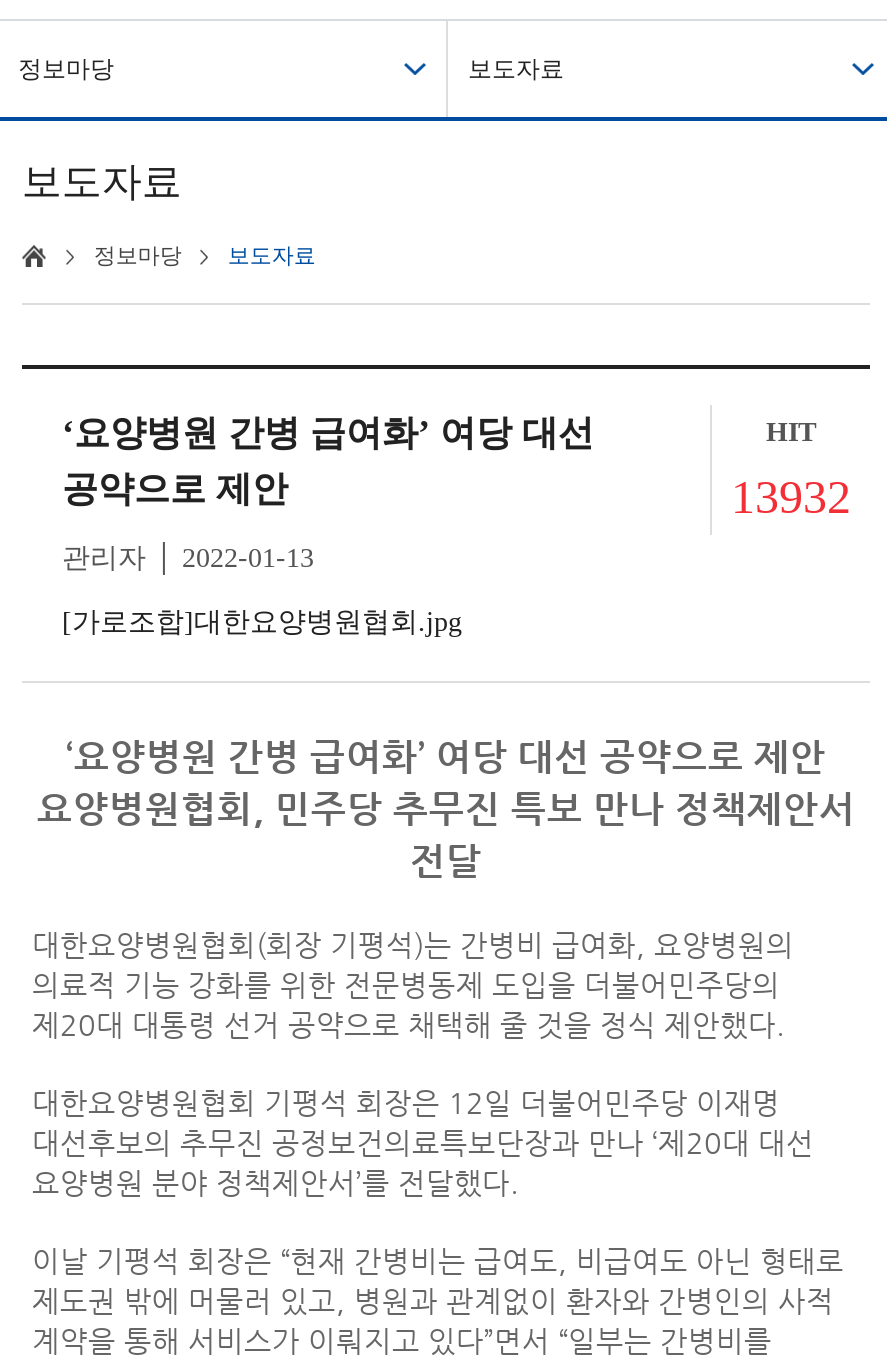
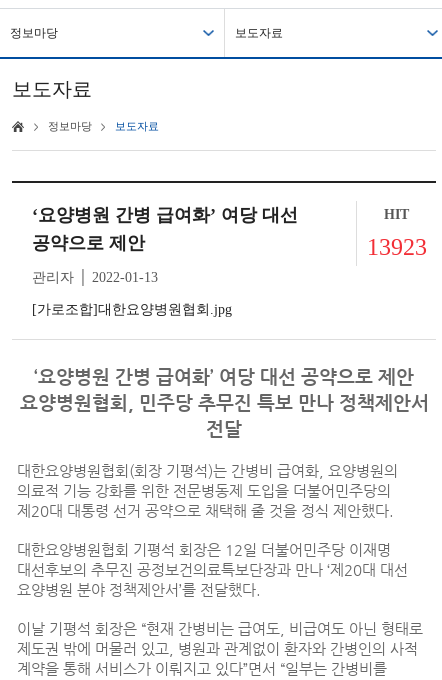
[731,471,851,523] 13932 -> [366,234,426,260] 13923

